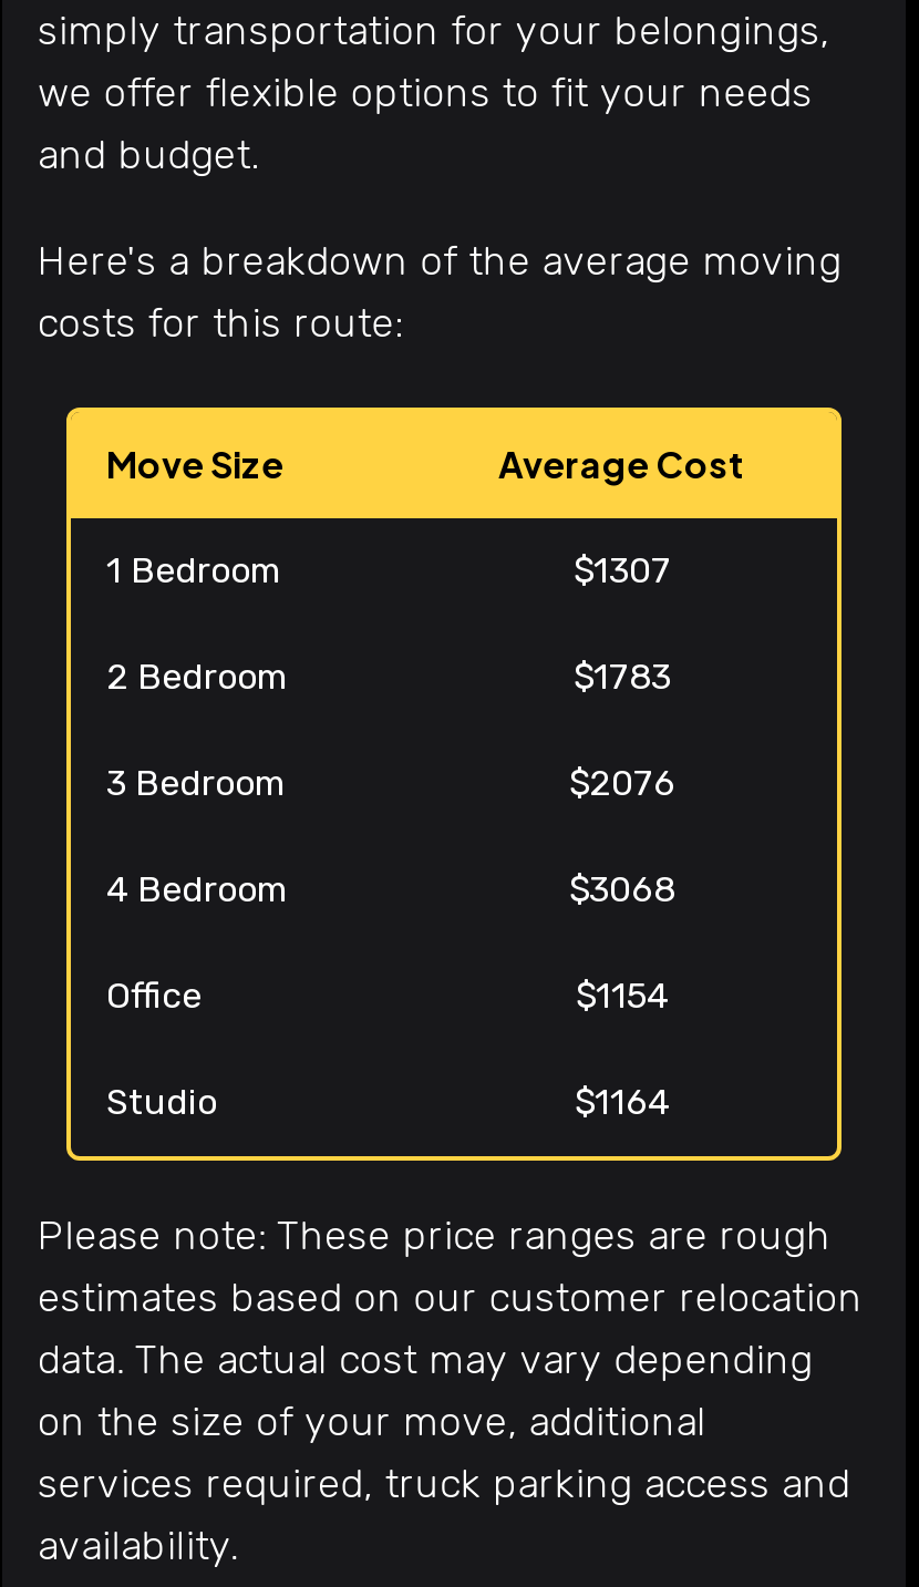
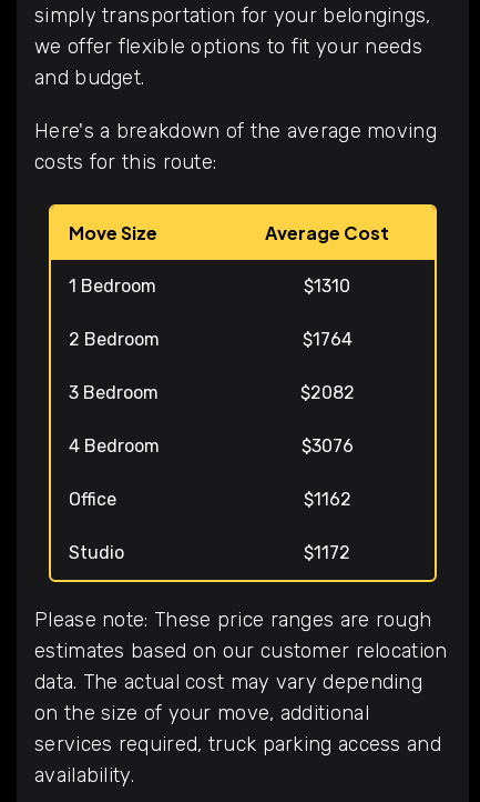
[574,549,671,591] $1307 -> [304,275,350,297] $1310
[574,656,671,698] $1783 -> [302,329,352,350] $1764
[569,762,675,804] $2076 -> [300,382,354,403] $2082
[569,868,675,910] $3068 -> [301,435,353,457] $3076
[576,975,669,1017] $1154 -> [303,489,351,510] $1162
[575,1081,670,1123] $1164 -> [304,542,350,563] $1172

